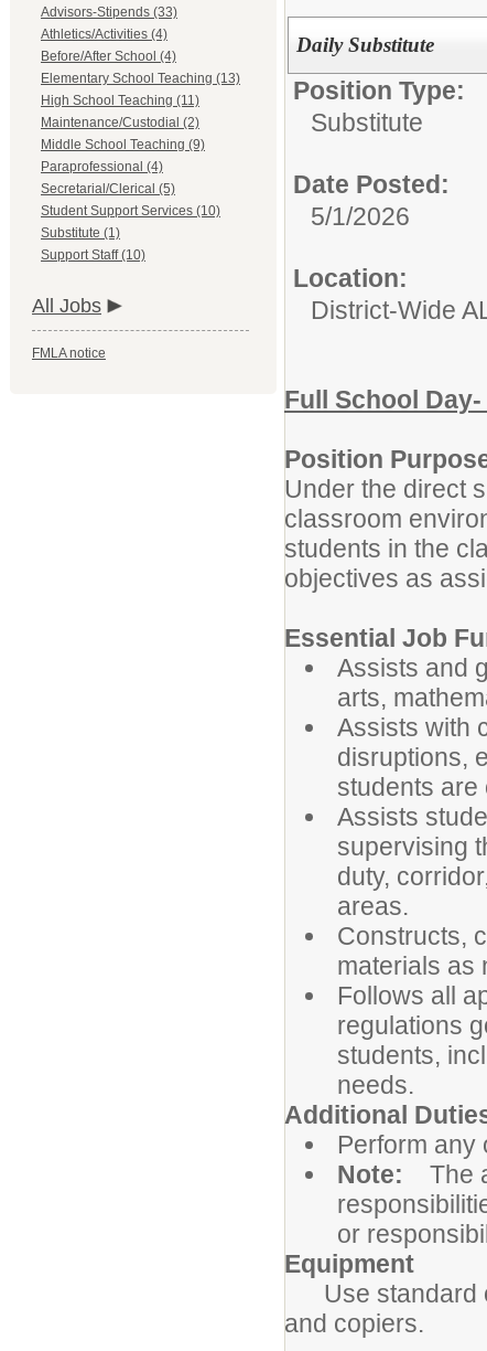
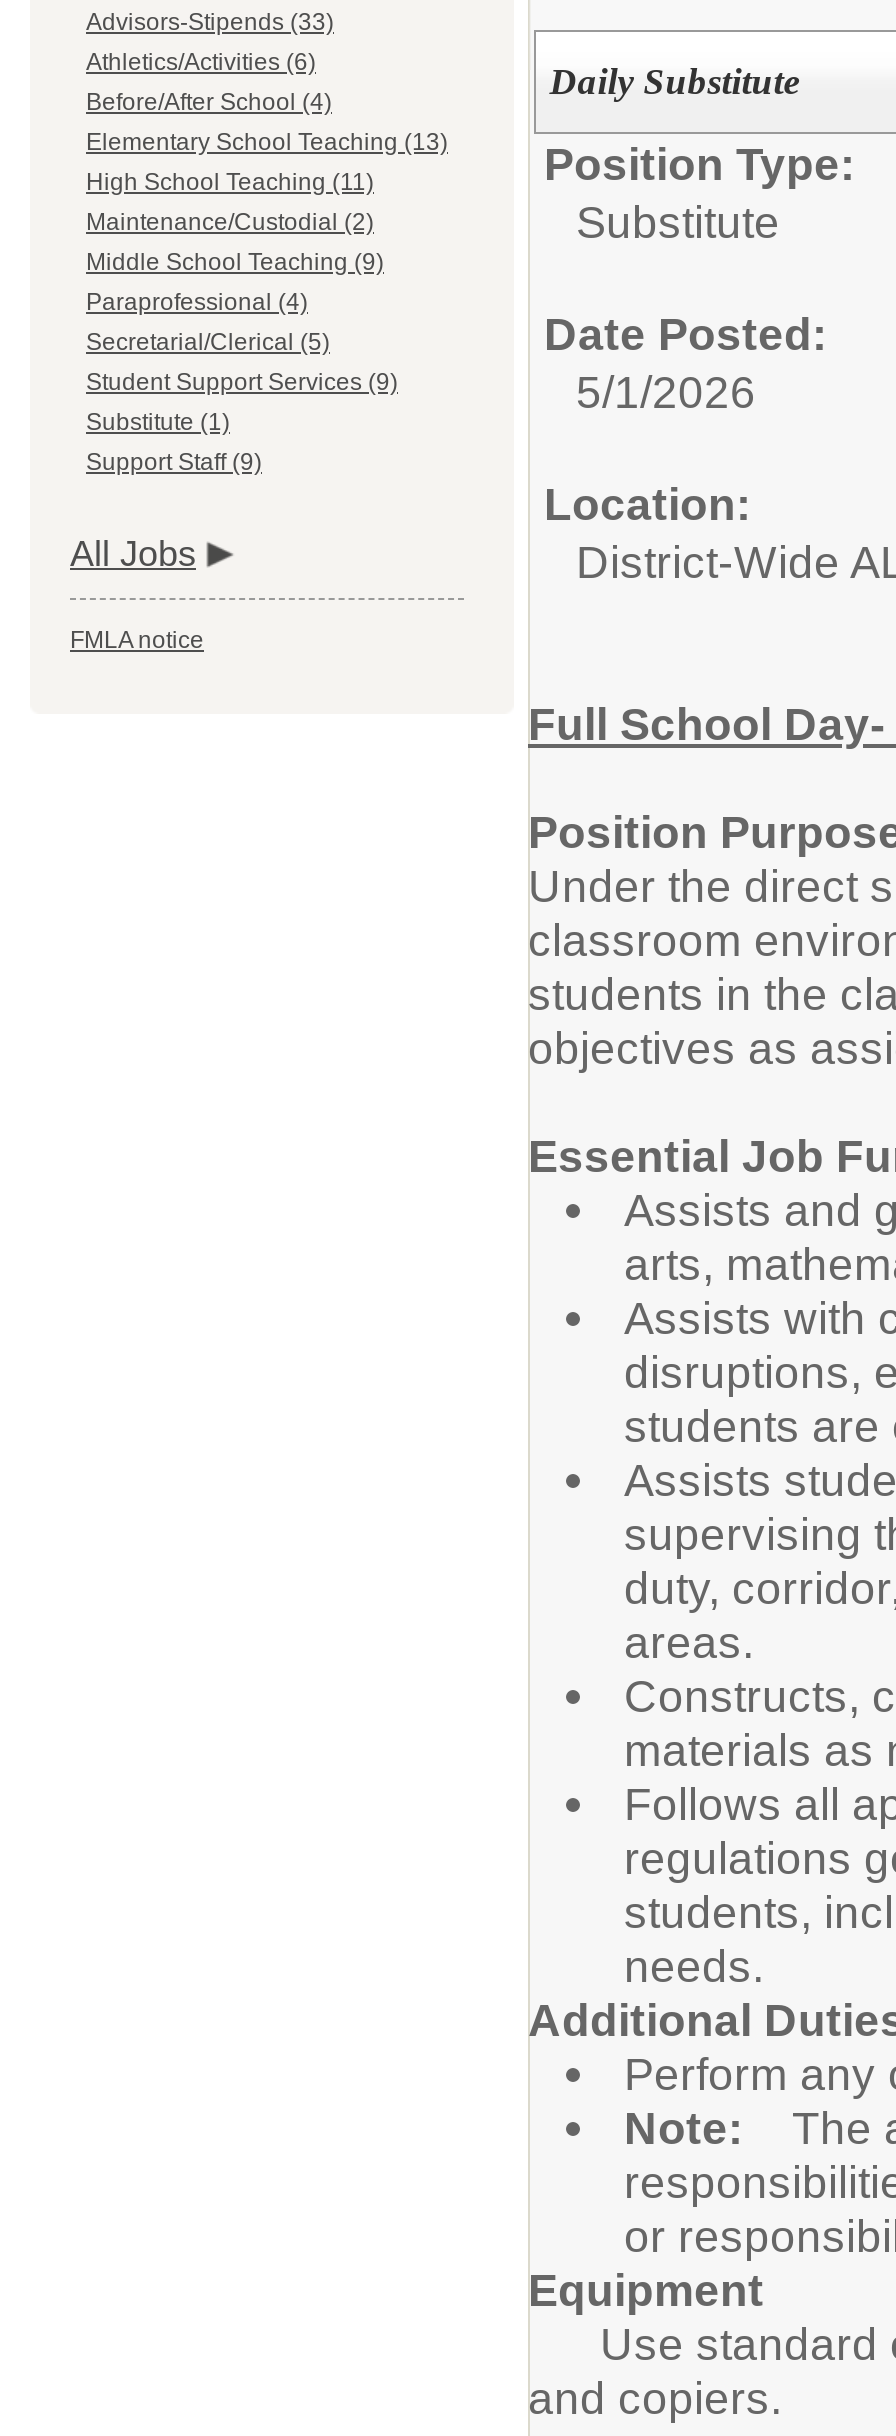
[41,26,167,42] Athletics/Activities (4) -> [86,48,316,76] Athletics/Activities (6)
[41,203,220,219] Student Support Services (10) -> [86,368,398,396] Student Support Services (9)
[41,247,145,263] Support Staff (10) -> [86,448,262,476] Support Staff (9)

